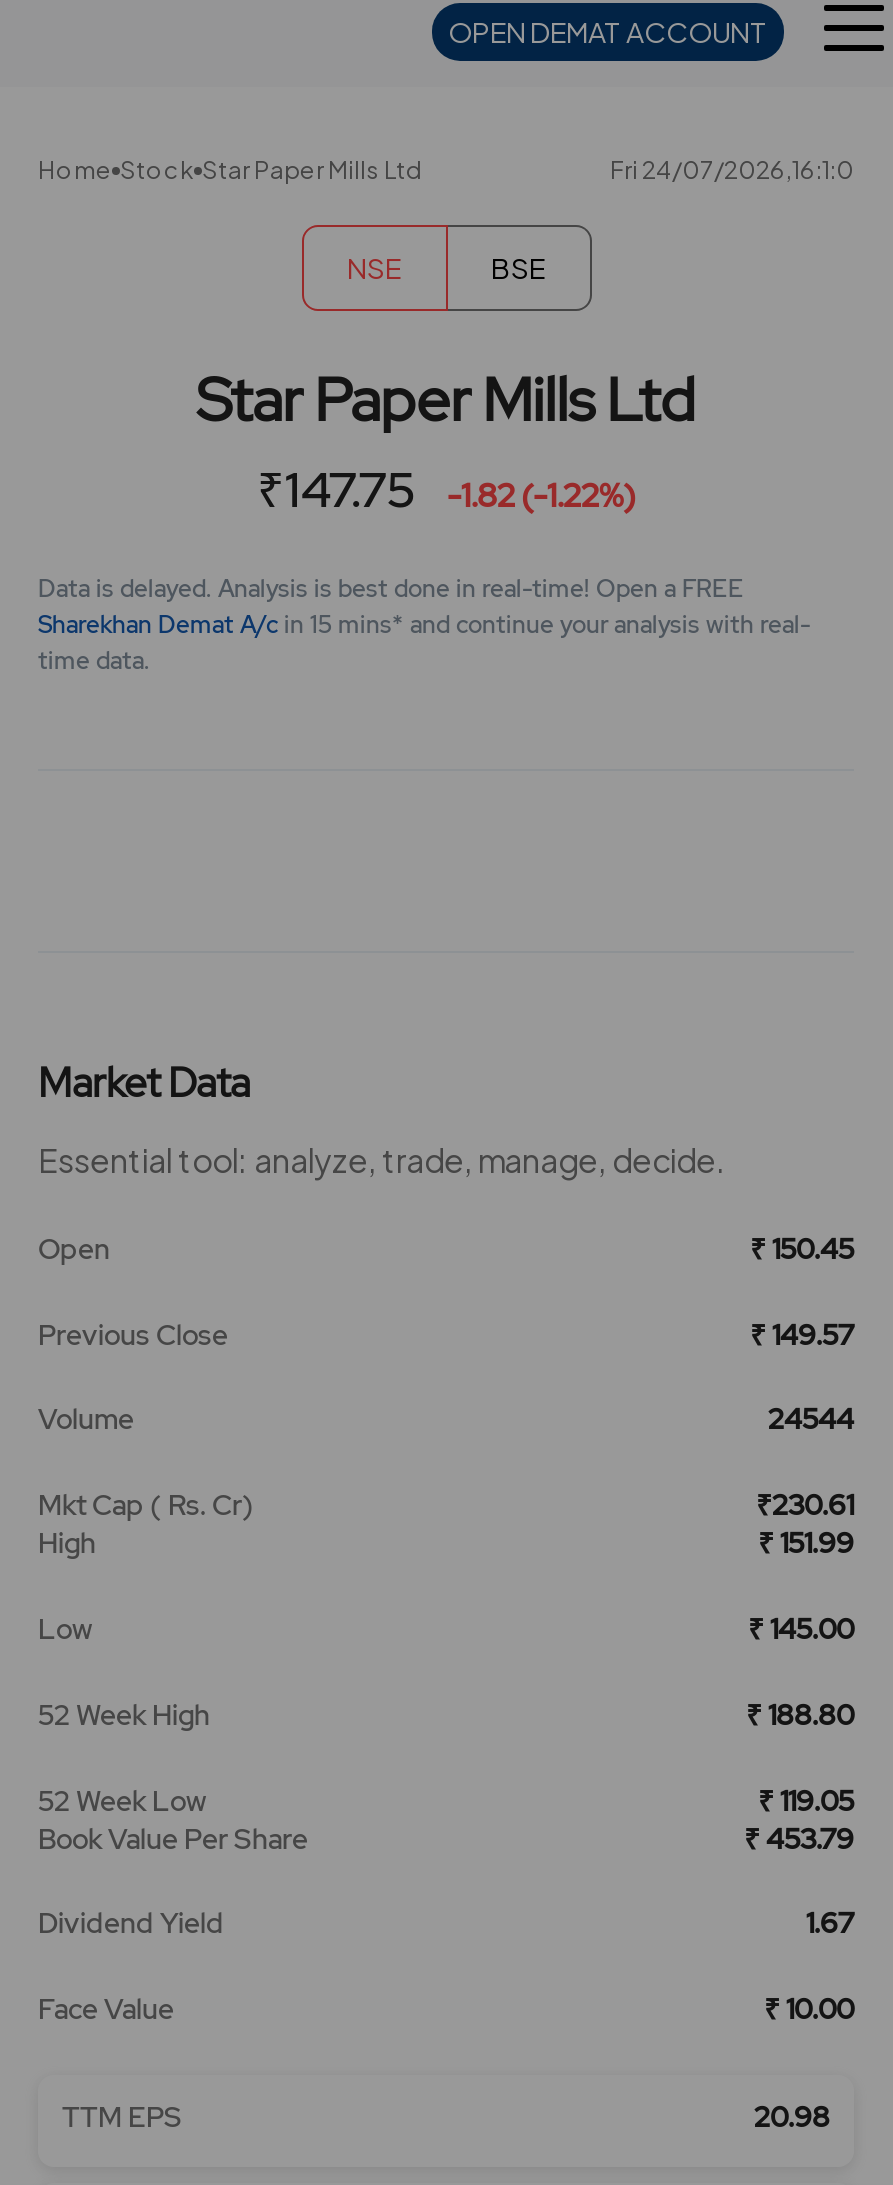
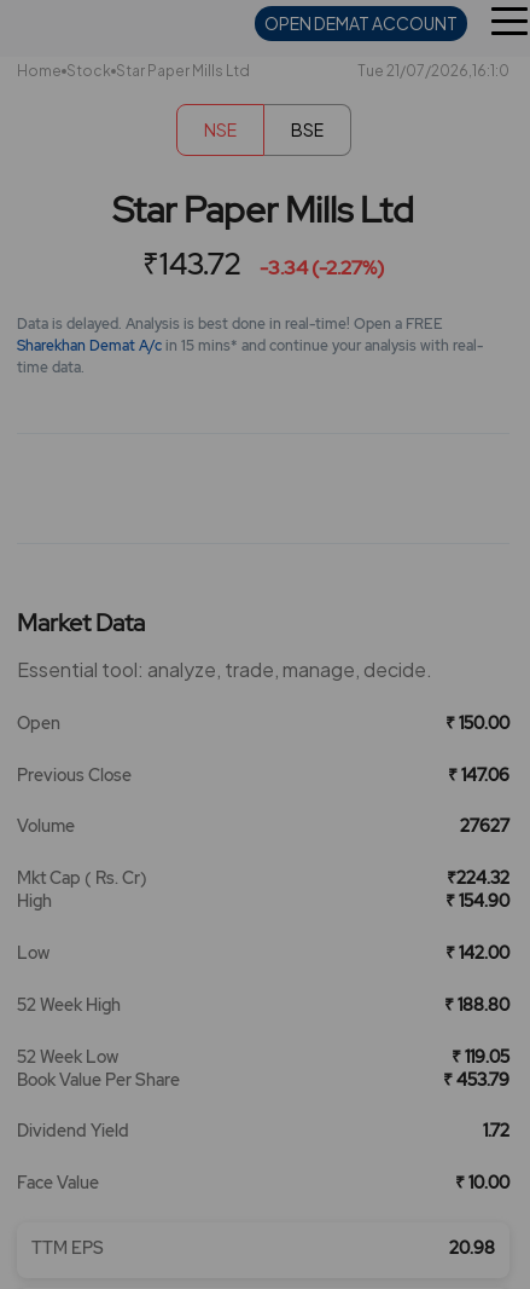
[610,155,854,185] Fri 24/07/2026,16:1:0 -> [357,62,509,80] Tue 21/07/2026,16:1:0
[257,459,415,521] ₹147.75 -> [142,245,240,283] ₹143.72
[447,475,635,517] -1.82 (-1.22%) -> [260,255,384,281] -3.34 (-2.27%)
[750,1231,854,1267] ₹ 150.45 -> [445,712,509,734] ₹ 150.00
[750,1317,854,1353] ₹ 149.57 -> [448,764,509,786] ₹ 147.06
[768,1401,854,1437] 24544 -> [460,815,509,837] 27627
[756,1487,854,1523] ₹230.61 -> [447,867,509,889] ₹224.32
[758,1525,854,1561] ₹ 151.99 -> [445,890,509,912] ₹ 154.90
[748,1611,854,1647] ₹ 145.00 -> [445,942,509,964] ₹ 142.00
[806,1905,854,1941] 1.67 -> [483,1120,509,1141] 1.72

